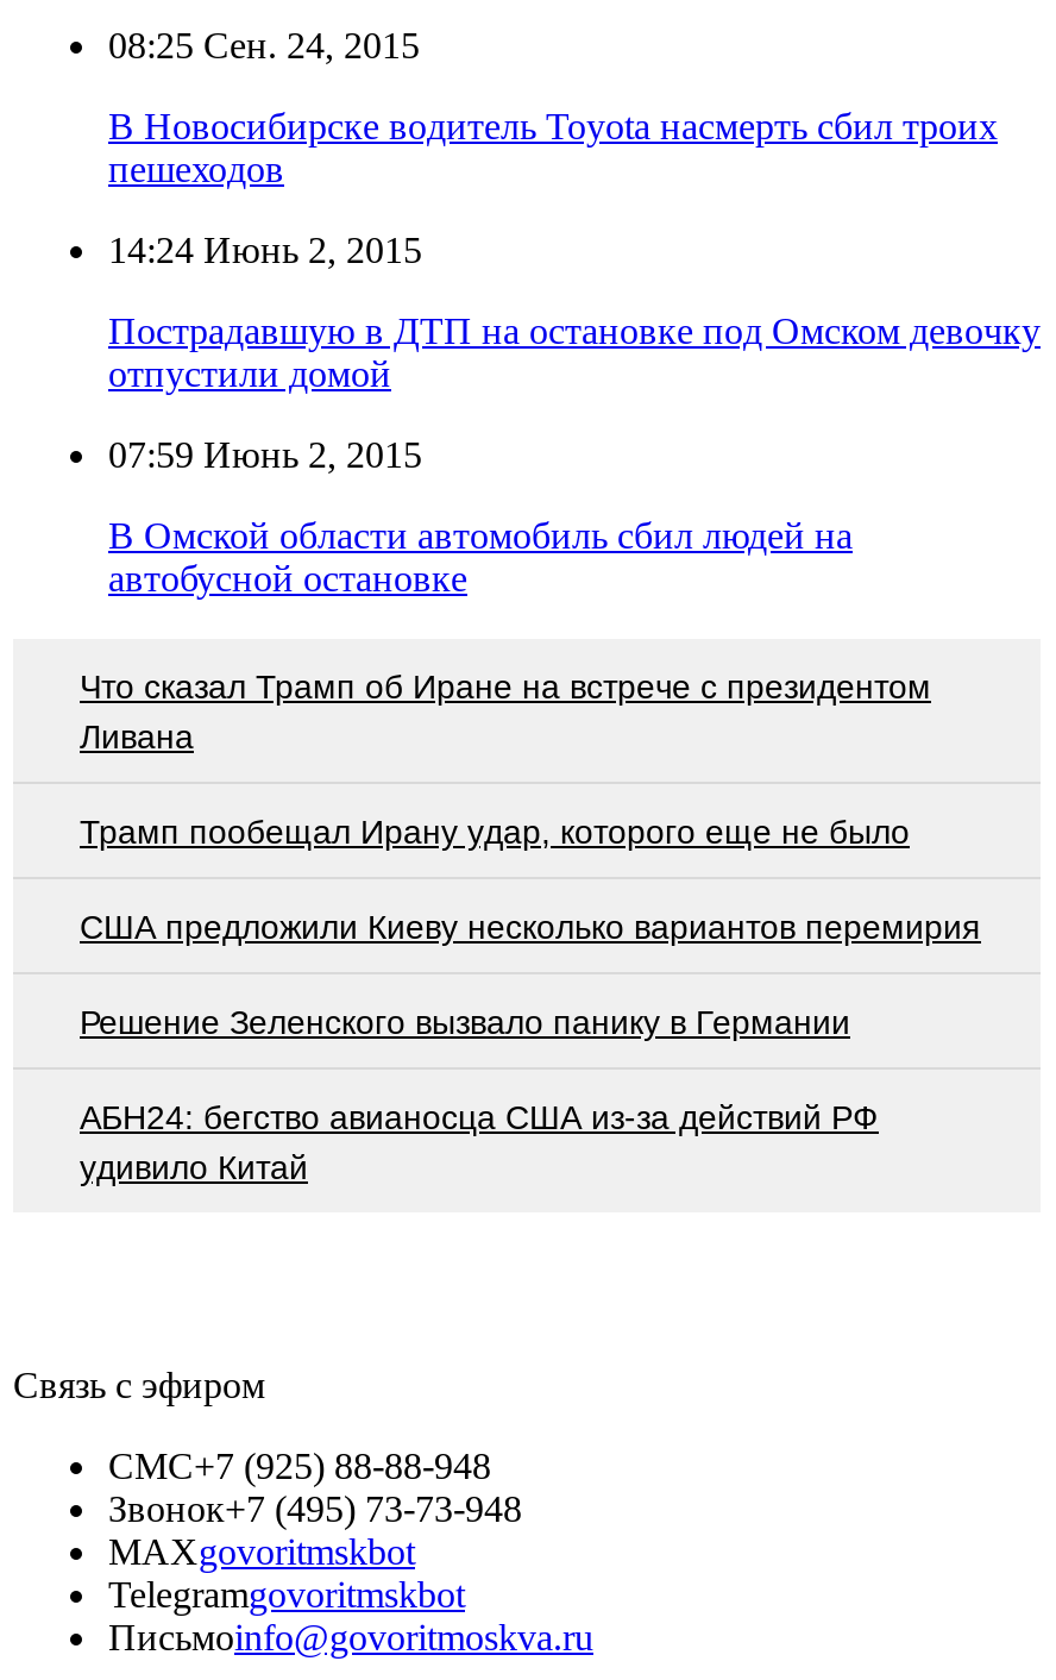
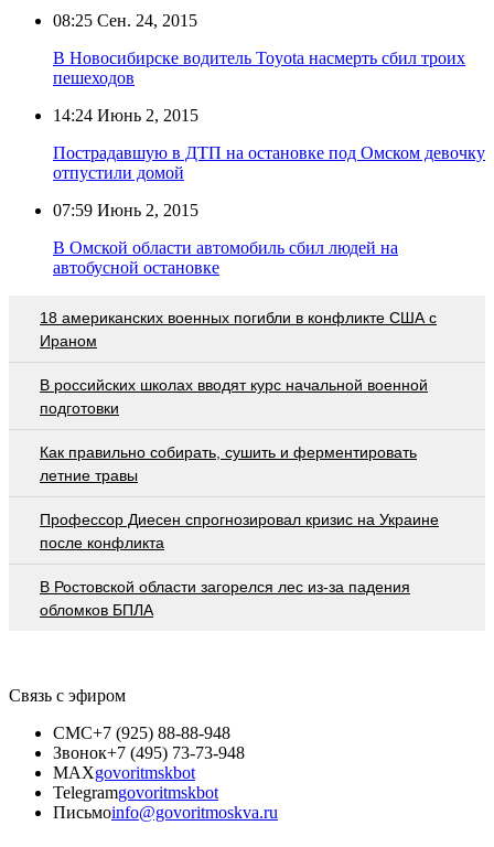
[80,667,931,755] Что сказал Трамп об Иране на встрече с президентом | Ливана -> [40,308,437,349] 18 американских военных погибли в конфликте США с | Ираном
[80,812,910,850] Трамп пообещал Ирану удар, которого еще не было -> [40,376,428,416] В российских школах вводят курс начальной военной | подготовки
[80,907,981,945] США предложили Киеву несколько вариантов перемирия -> [40,443,417,484] Как правильно собирать, сушить и ферментировать | летние травы
[80,1002,850,1040] Решение Зеленского вызвало панику в Германии -> [40,510,439,551] Профессор Диесен спрогнозировал кризис на Украине | после конфликта
[80,1097,879,1185] АБН24: бегство авианосца США из-за действий РФ | удивило Китай -> [40,577,410,618] В Ростовской области загорелся лес из-за падения | обломков БПЛА

